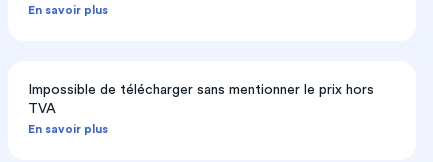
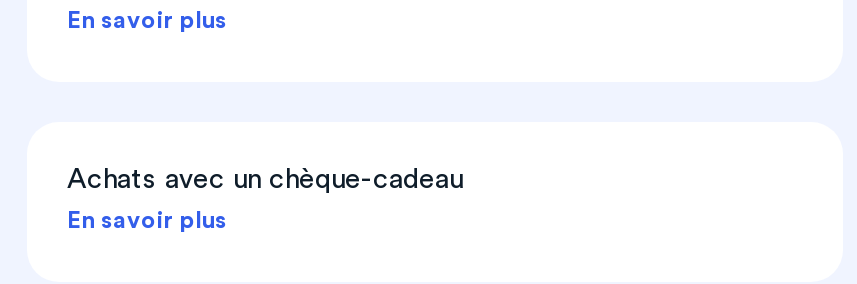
[28,83,374,116] Impossible de télécharger sans mentionner le prix hors | TVA -> [67,167,463,195] Achats avec un chèque-cadeau

